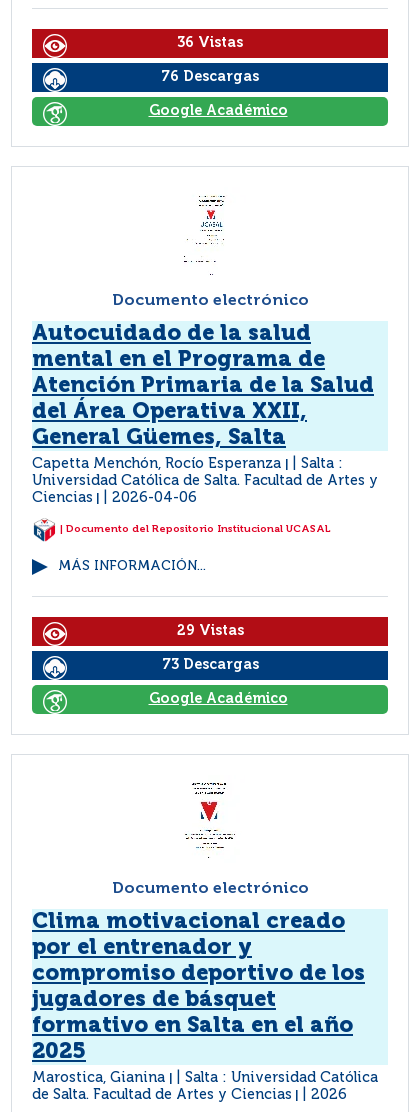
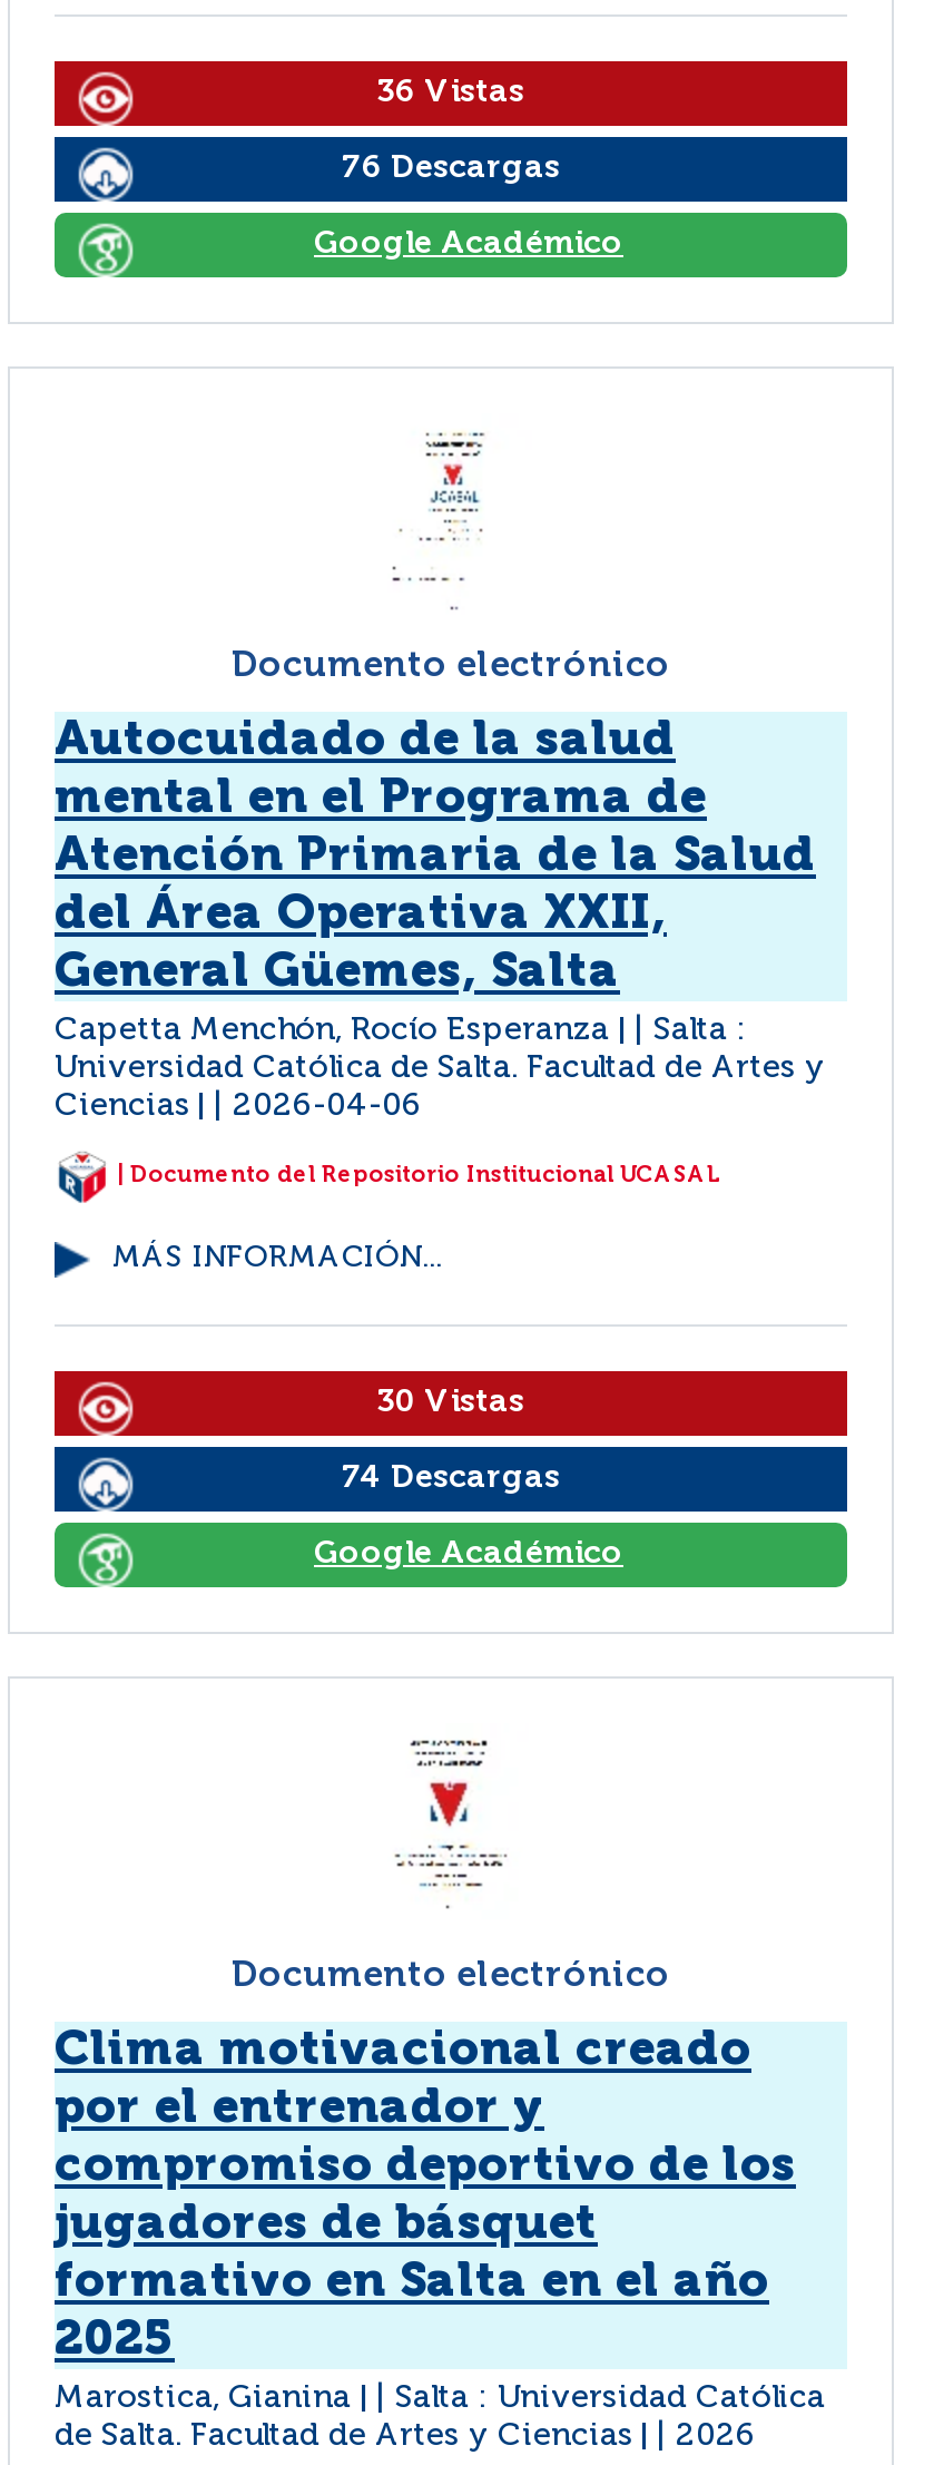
[176,624,243,638] 29 Vistas -> [377,1387,524,1418] 30 Vistas
[161,658,258,672] 73 Descargas -> [342,1463,560,1494] 74 Descargas

